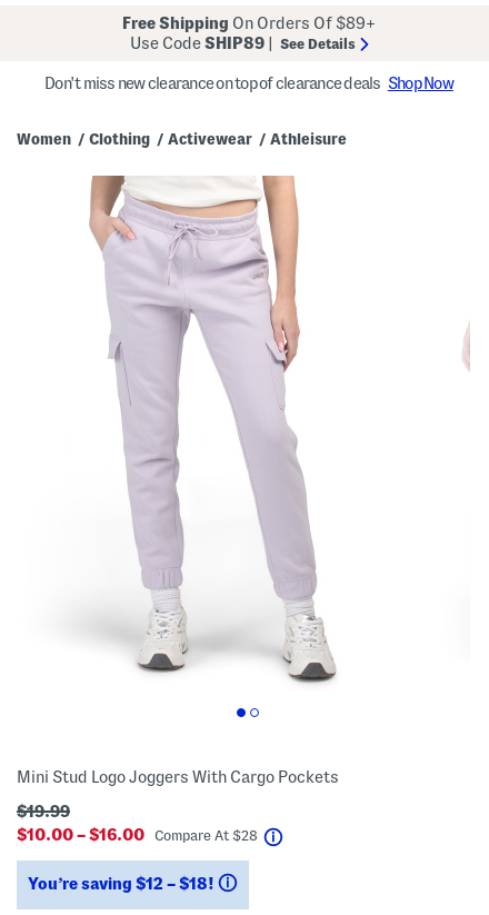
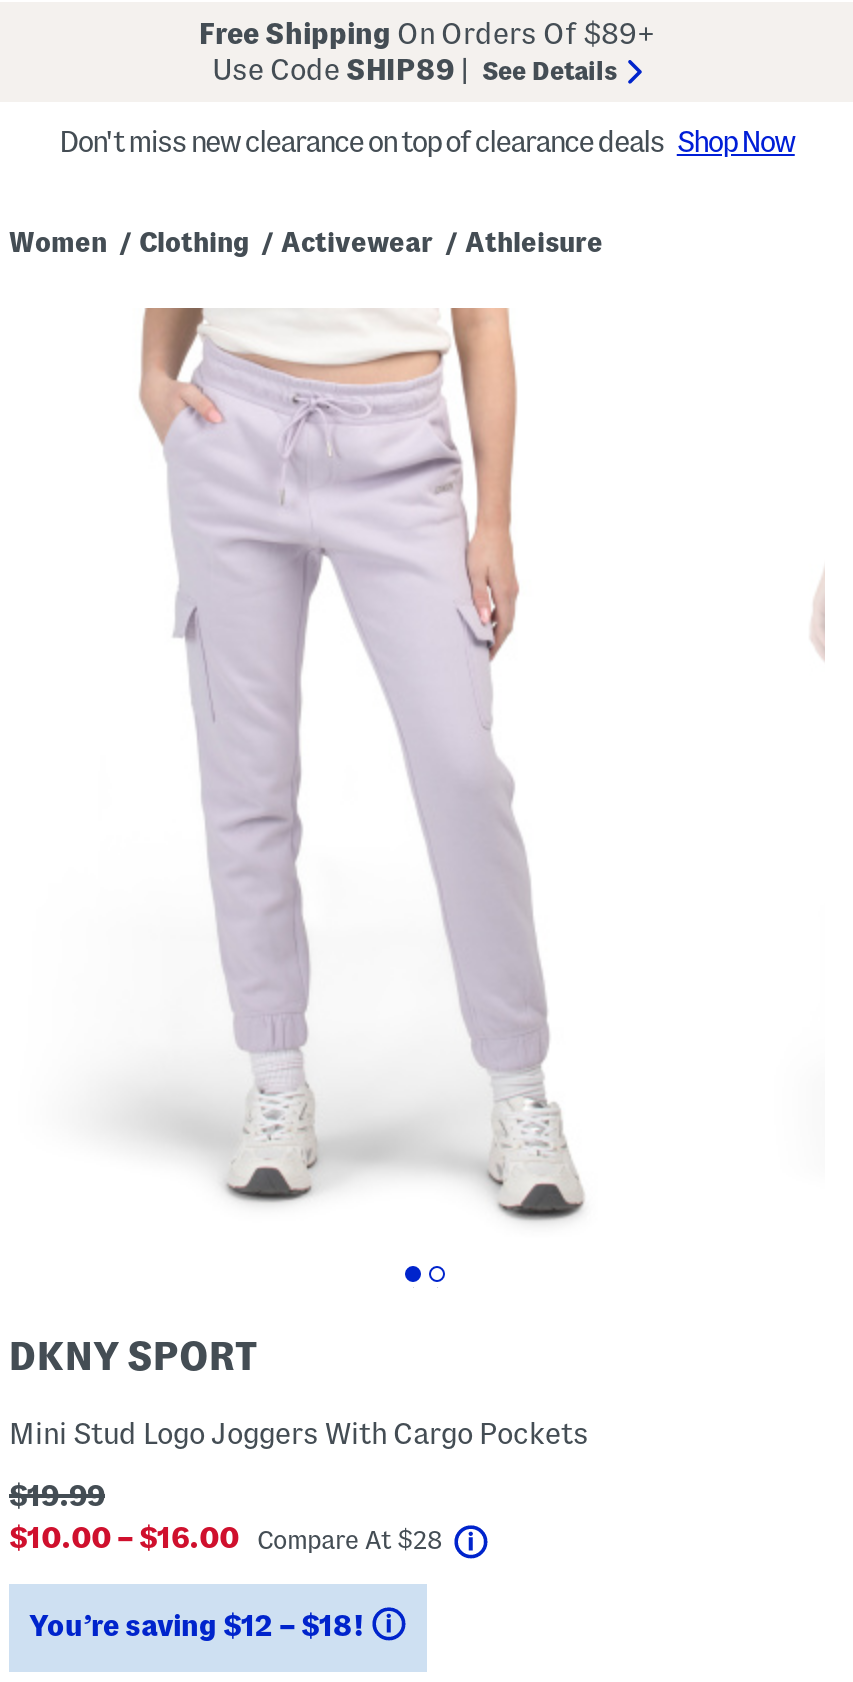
none -> [9,1334,257,1378] DKNY SPORT

